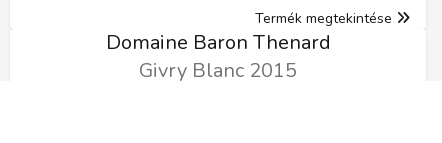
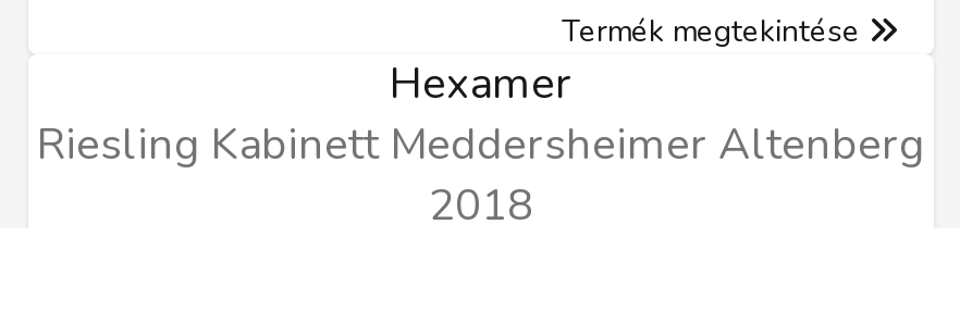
[105,29,330,84] Domaine Baron Thenard | Givry Blanc 2015 -> [37,54,925,235] Hexamer | Riesling Kabinett Meddersheimer Altenberg | 2018

